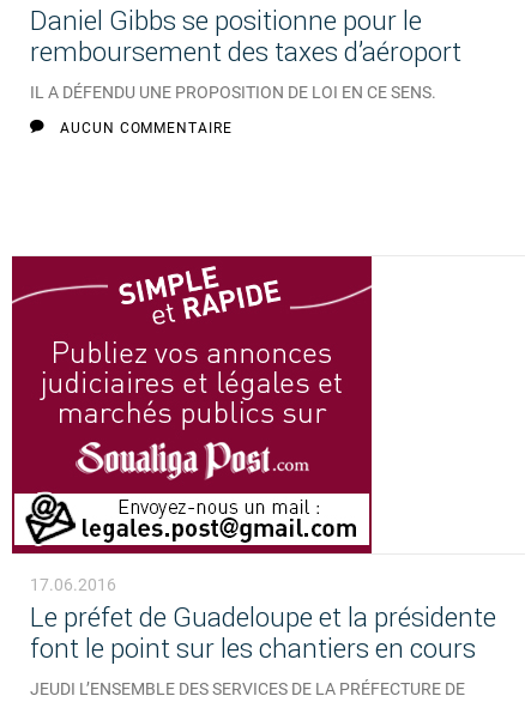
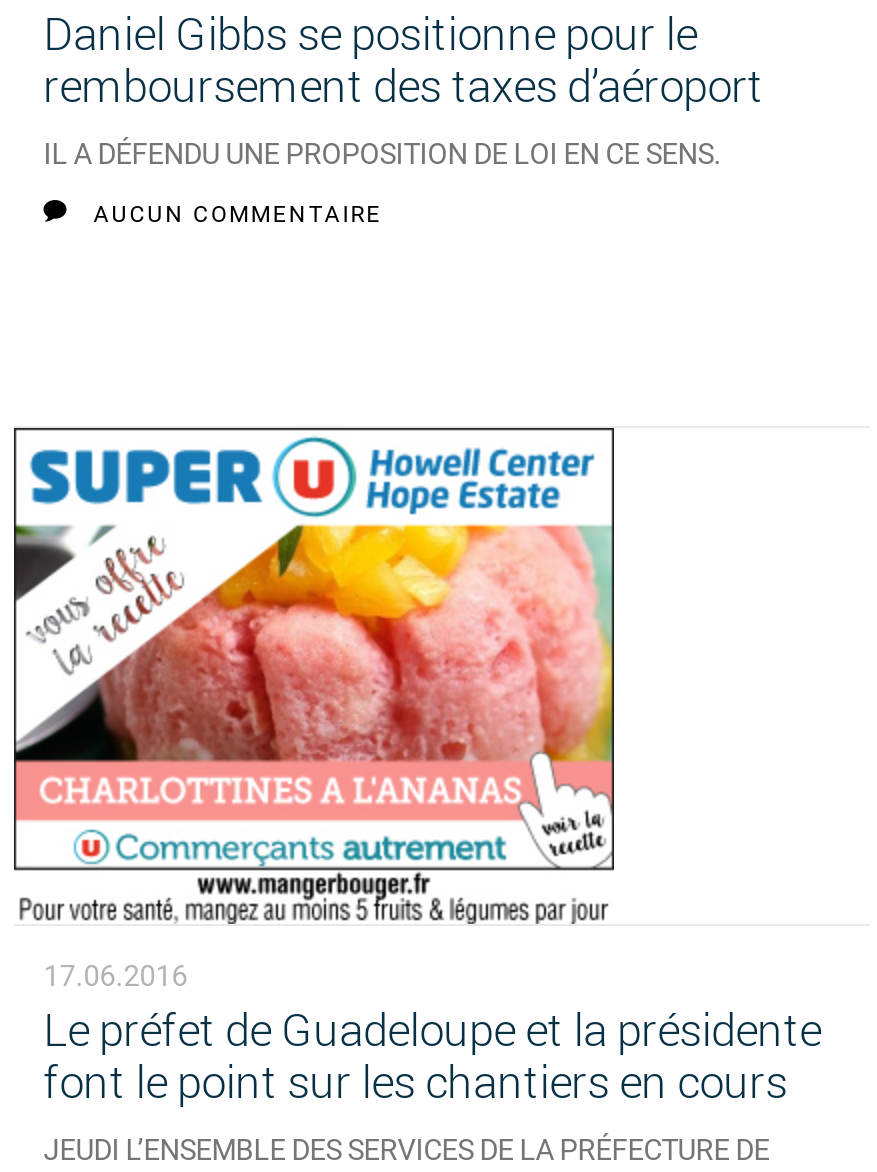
[11,256,373,555] [image] -> [12,428,616,926] [image]

